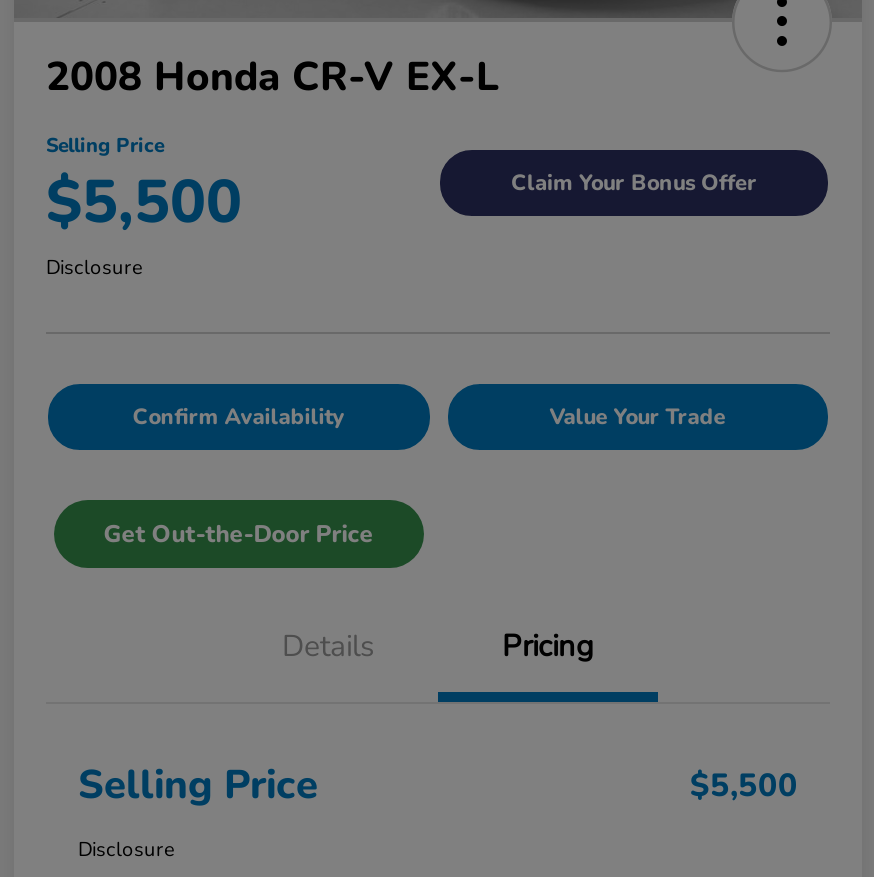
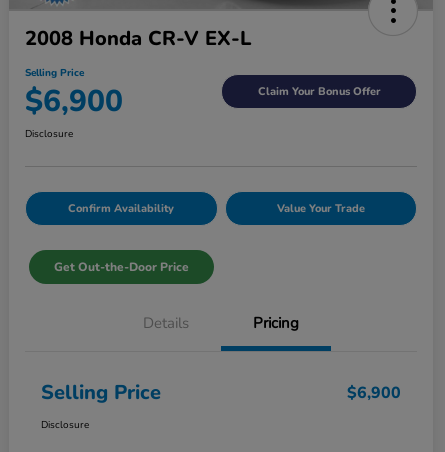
[46,162,242,244] $5,500 -> [25,81,123,122] $6,900
[690,764,798,808] $5,500 -> [347,382,401,404] $6,900

